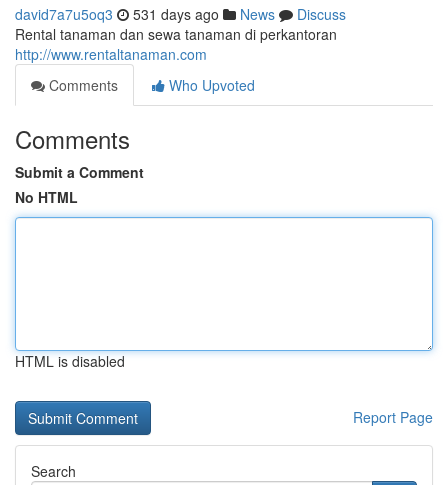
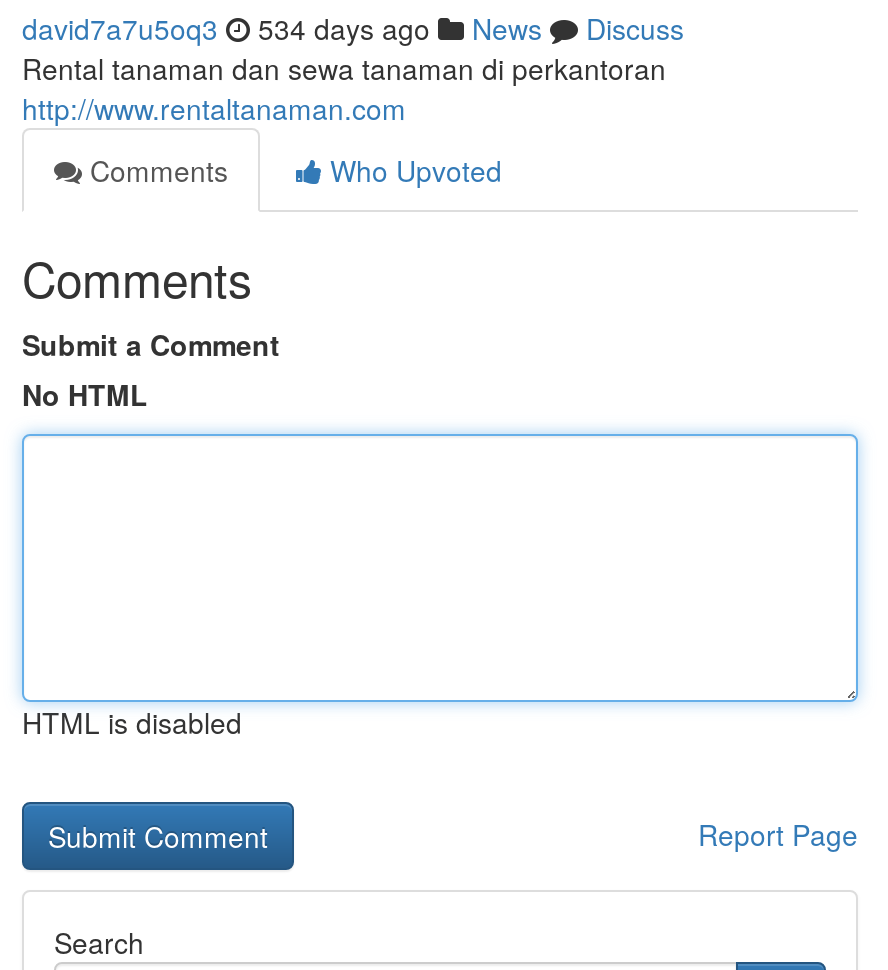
[15,4,346,24] david7a7u5oq3 531 days ago News Discuss -> [22,8,684,48] david7a7u5oq3 534 days ago News Discuss

